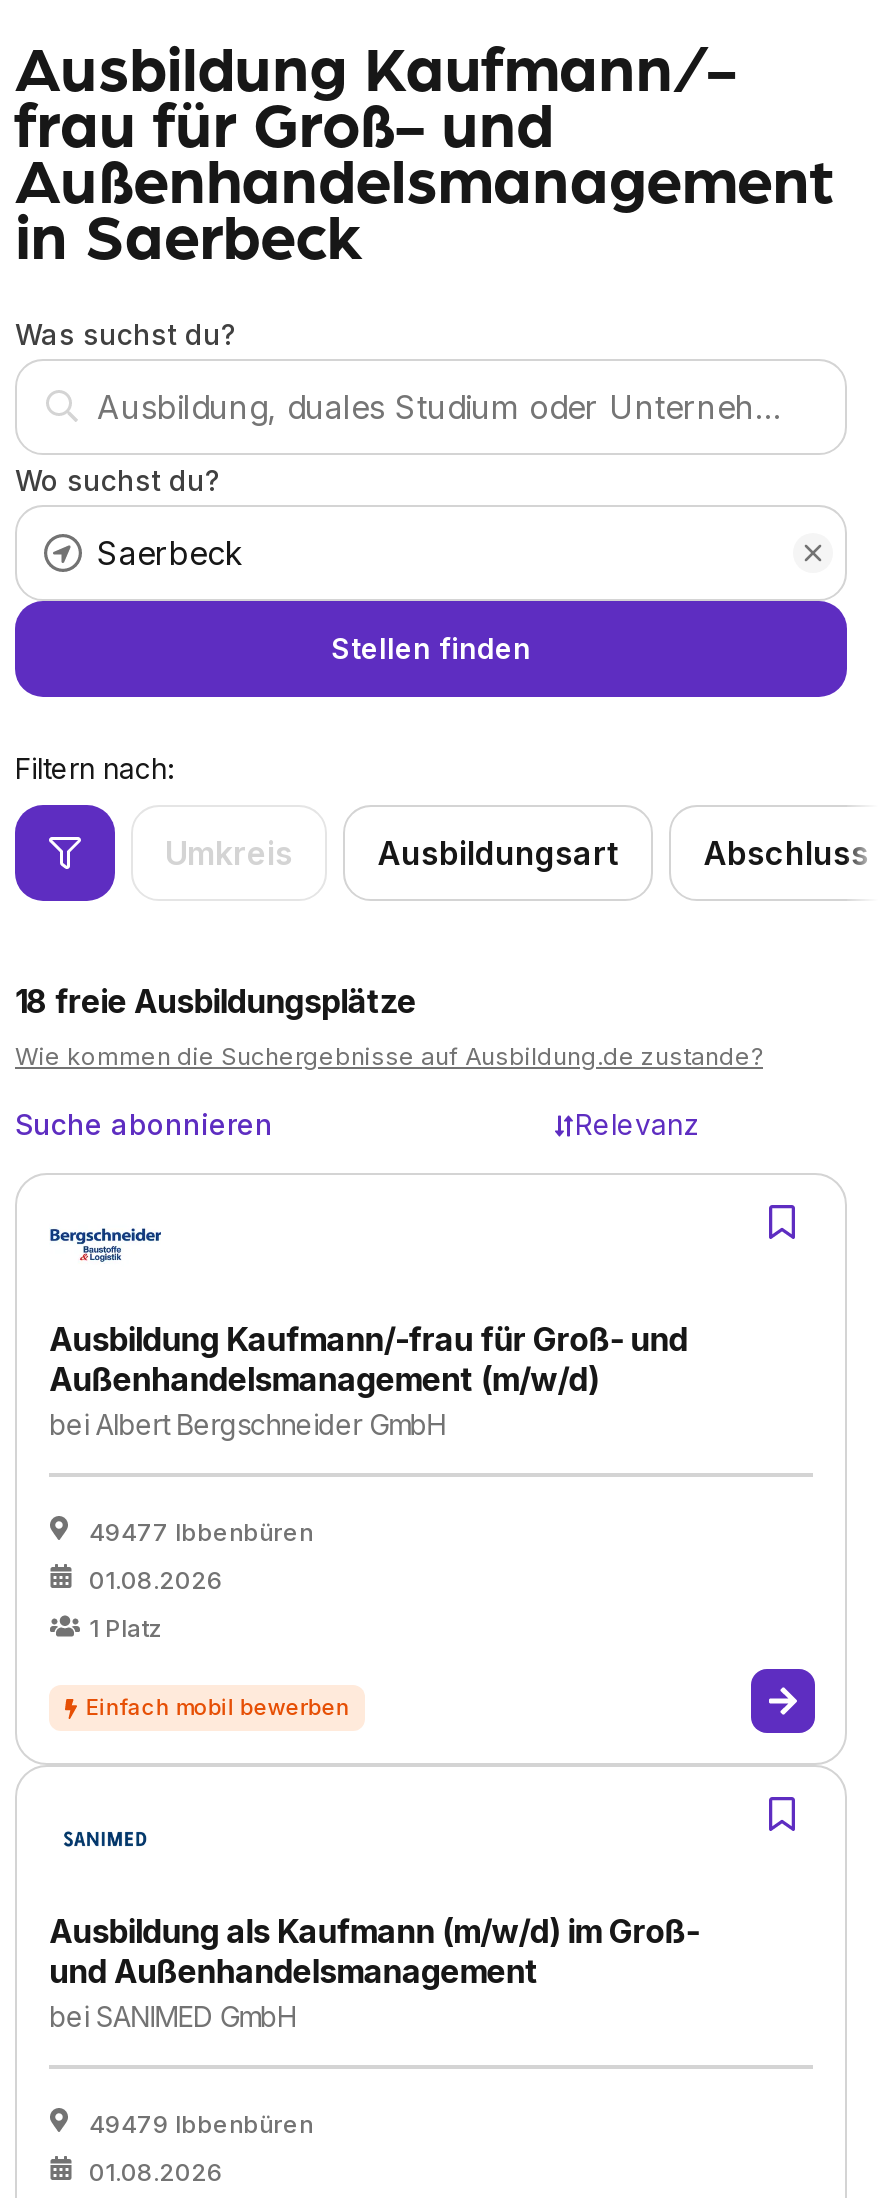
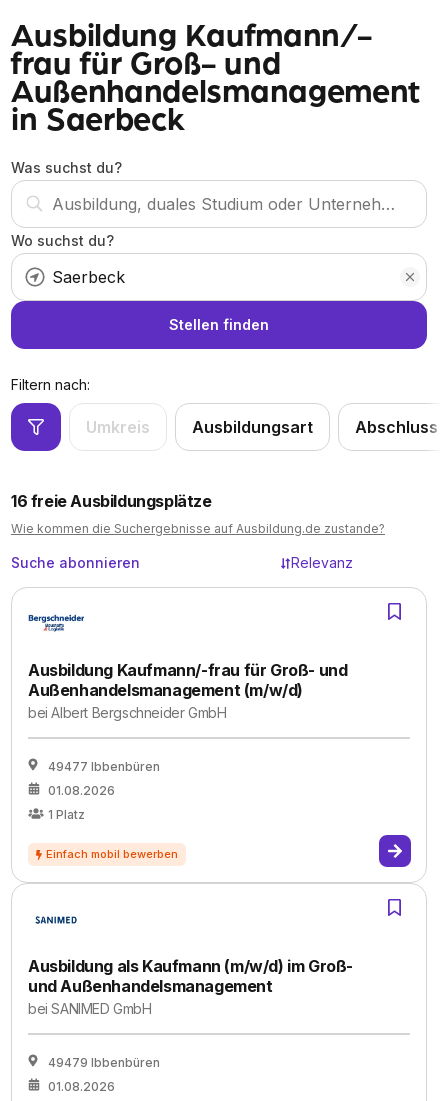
[15,981,416,1021] 18 freie Ausbildungsplätze -> [11,491,212,511] 16 freie Ausbildungsplätze

